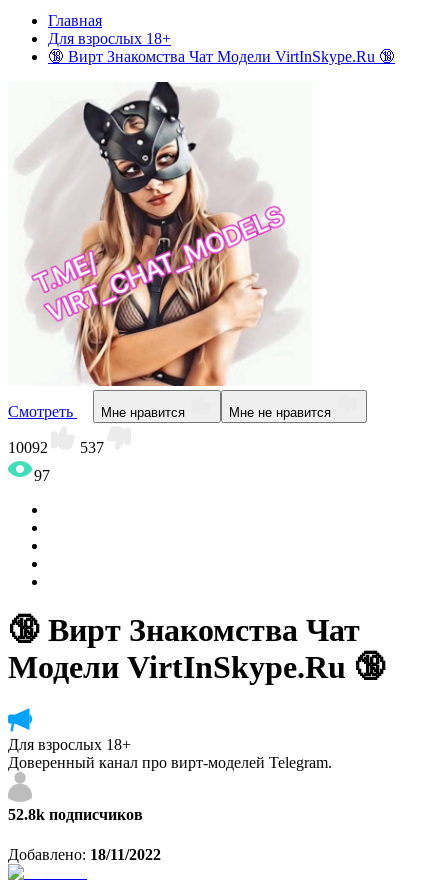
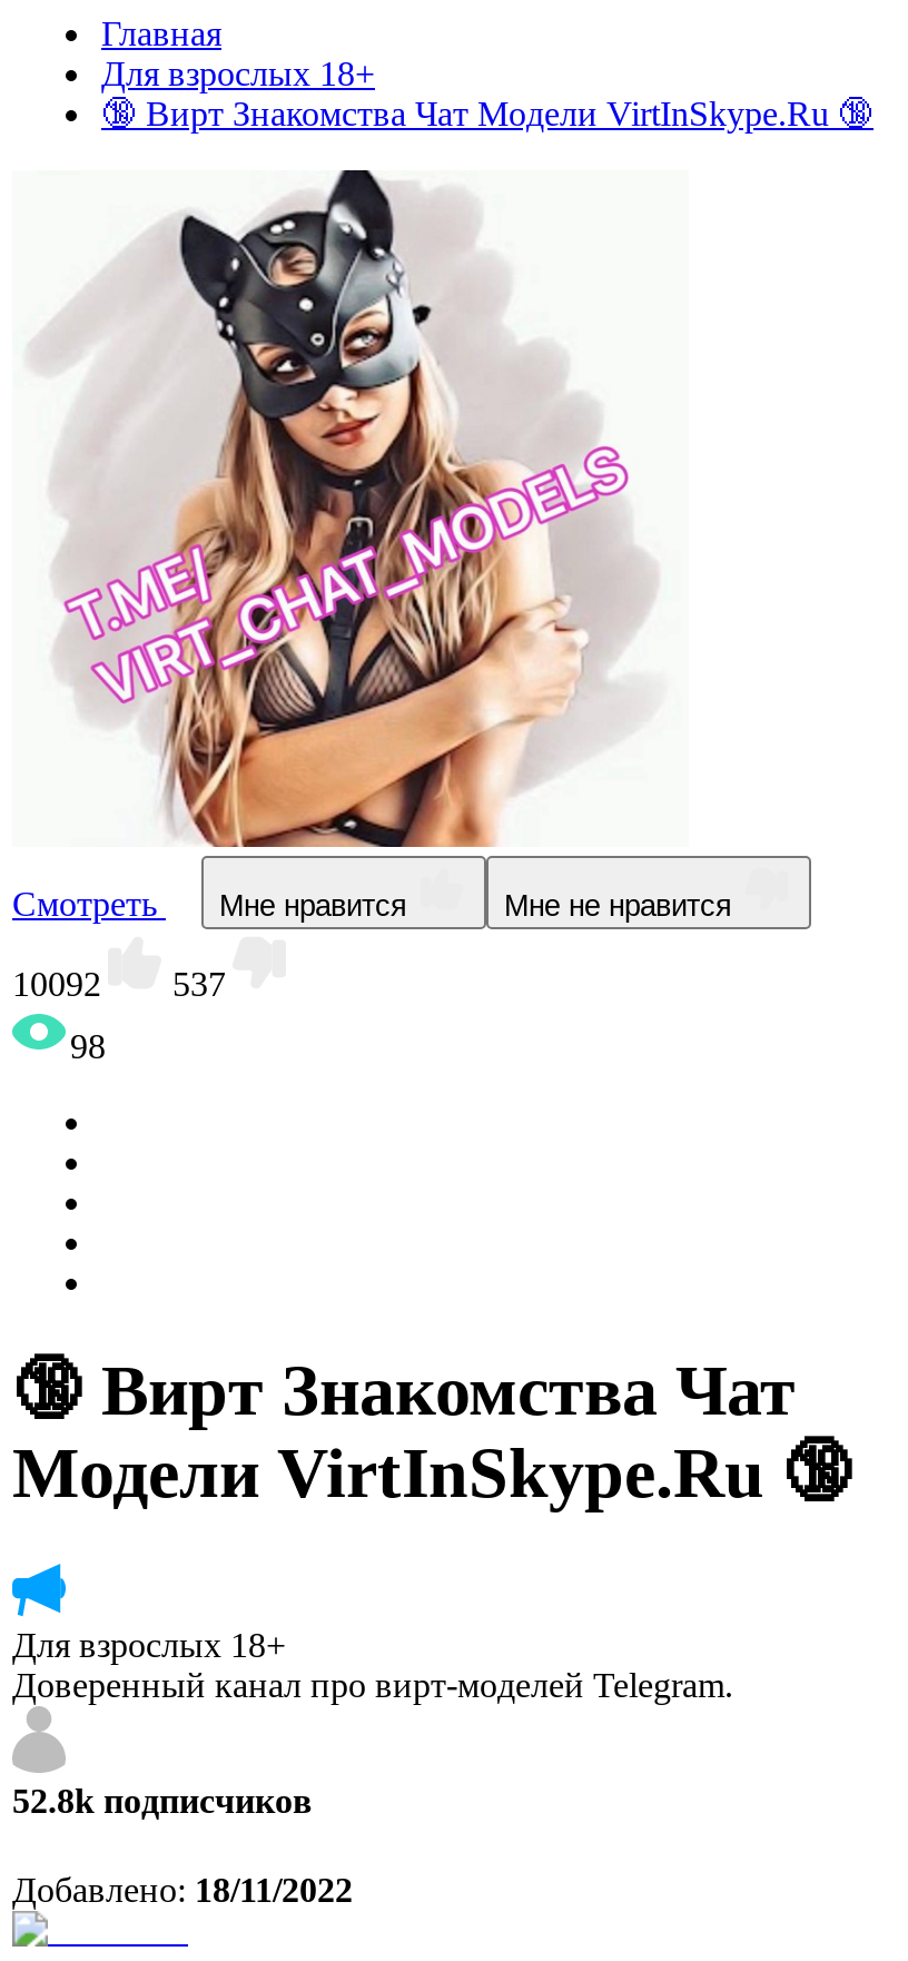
[34,467,50,484] 97 -> [70,1027,106,1065] 98

